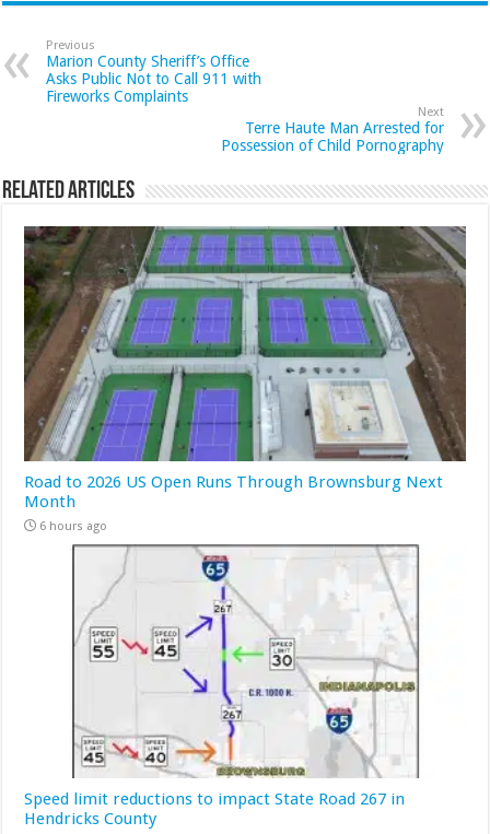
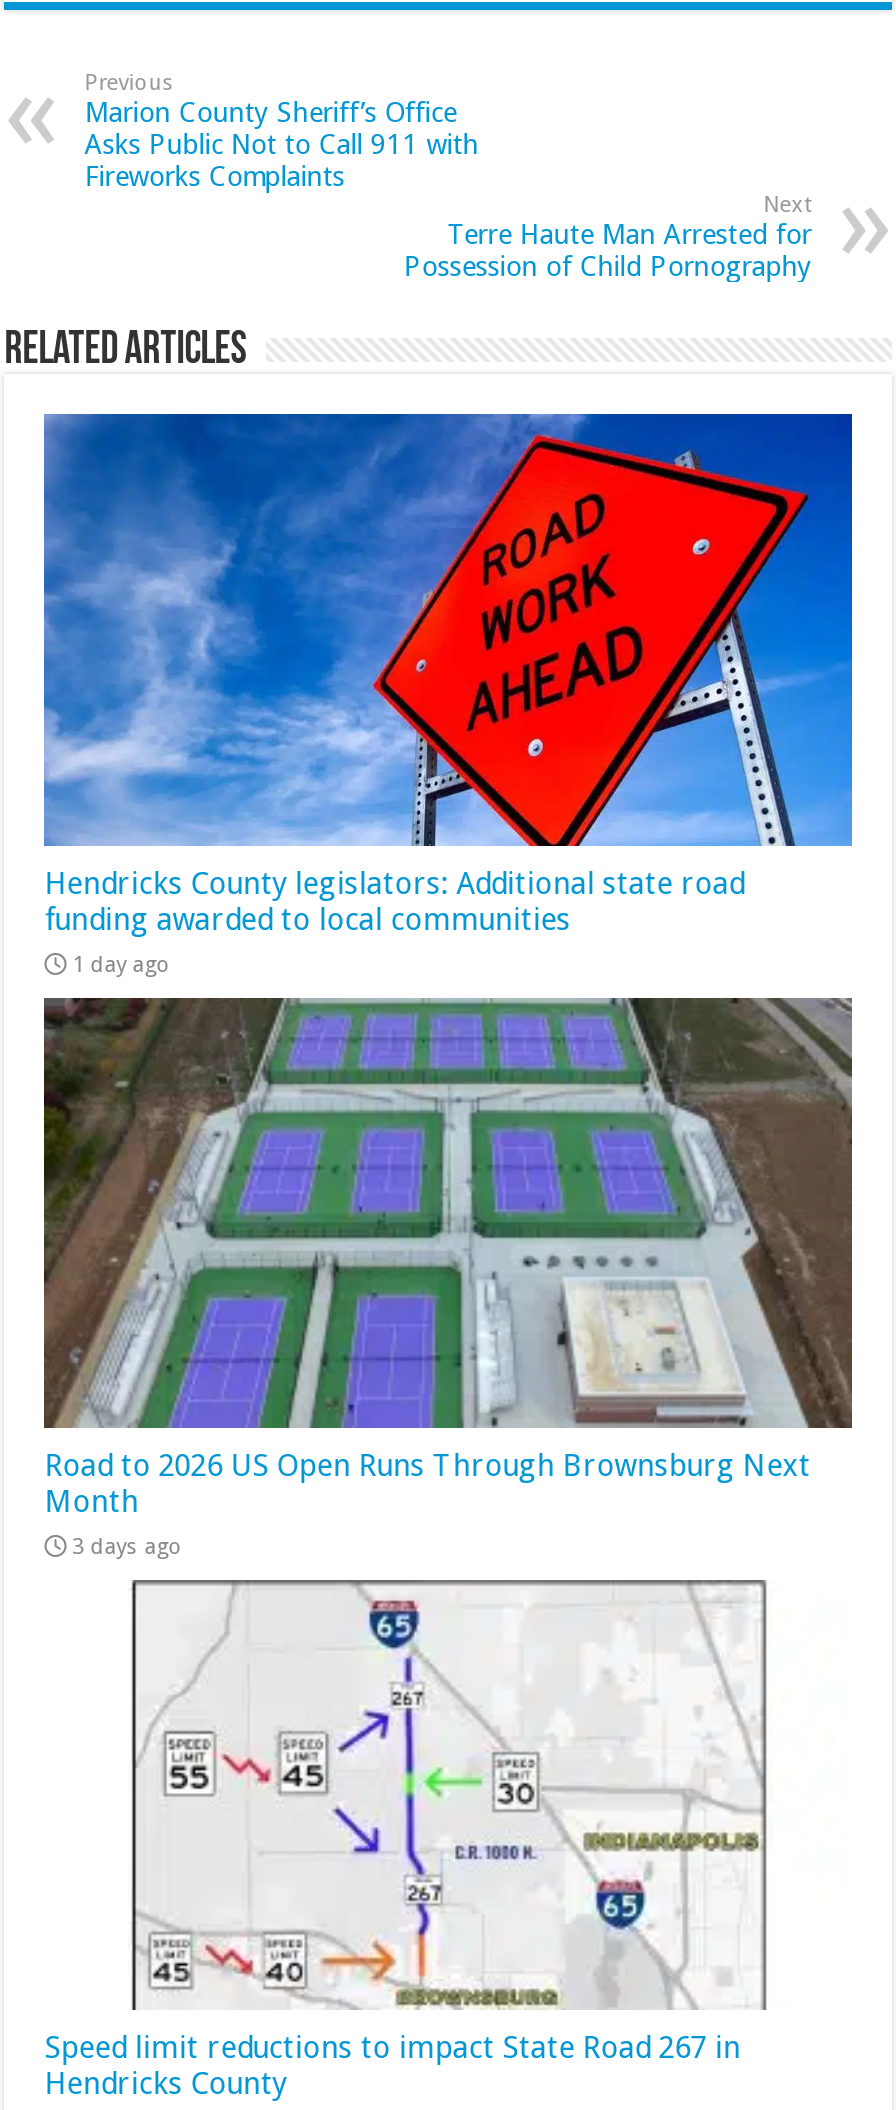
none -> [42,412,854,978] [image] | Hendricks County legislators: Additional state road | funding awarded to local communities | 1 day ago
[40,519,107,533] 6 hours ago -> [72,1534,182,1560] 3 days ago

